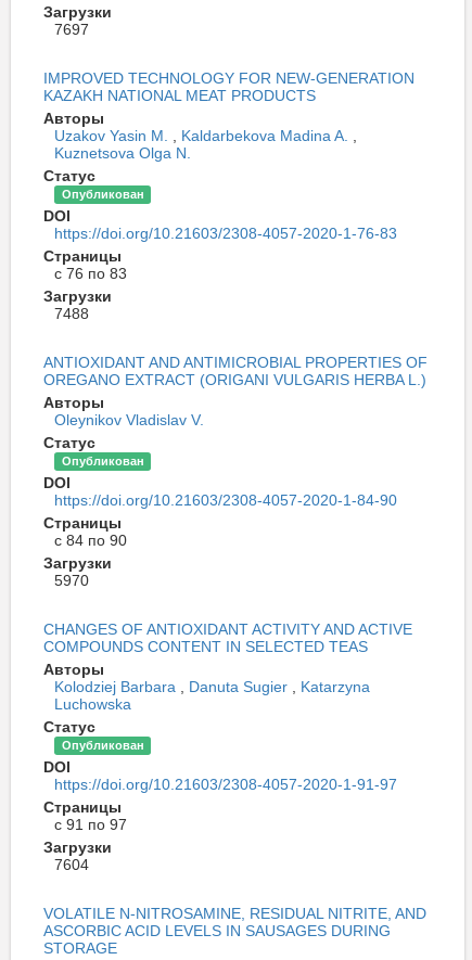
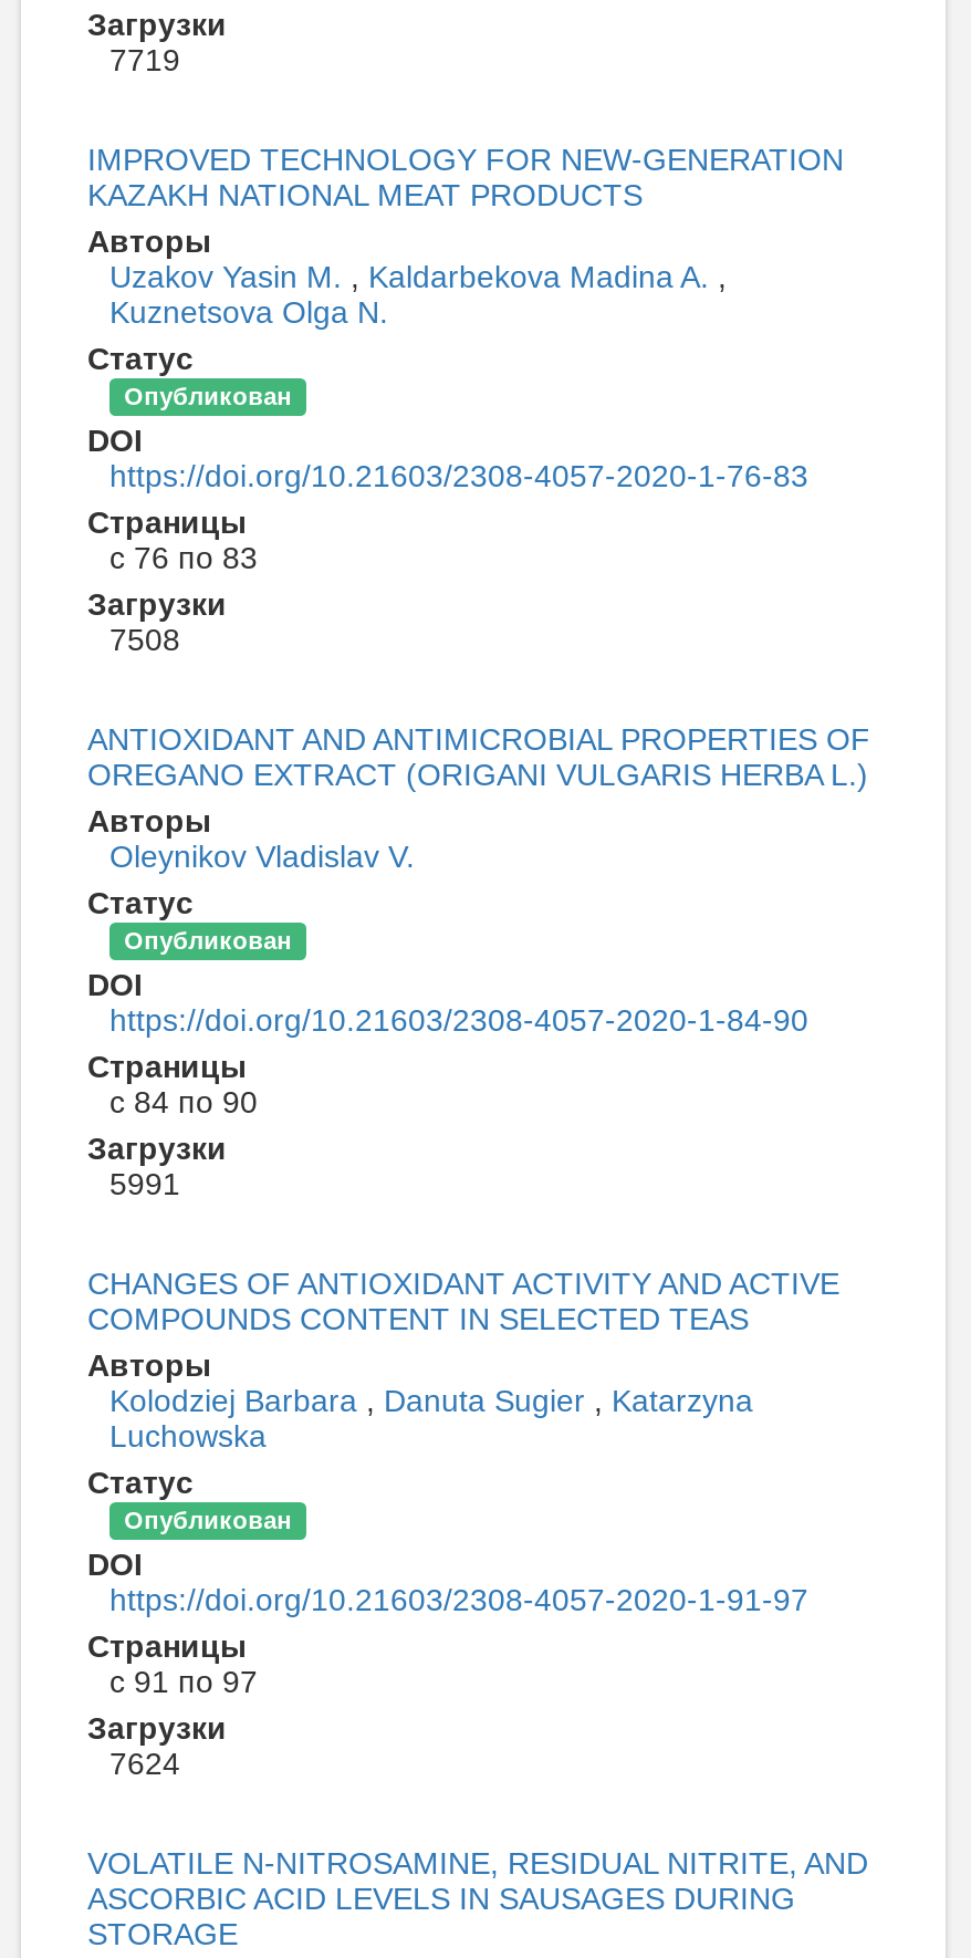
[54,21,89,38] 7697 -> [109,42,180,78] 7719
[54,305,89,322] 7488 -> [109,622,180,657] 7508
[54,572,89,589] 5970 -> [109,1166,180,1202] 5991
[54,856,89,873] 7604 -> [109,1746,180,1781] 7624

